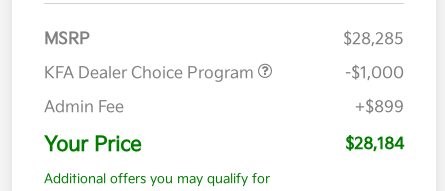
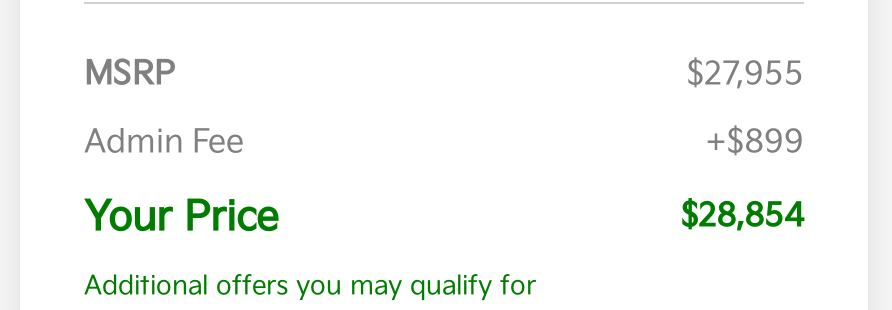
[44,30,404,83] $28,285 | KFA Dealer Choice Program | -$1,000 -> [686,56,804,94] $27,955
[345,135,404,154] $28,184 -> [680,198,804,236] $28,854

